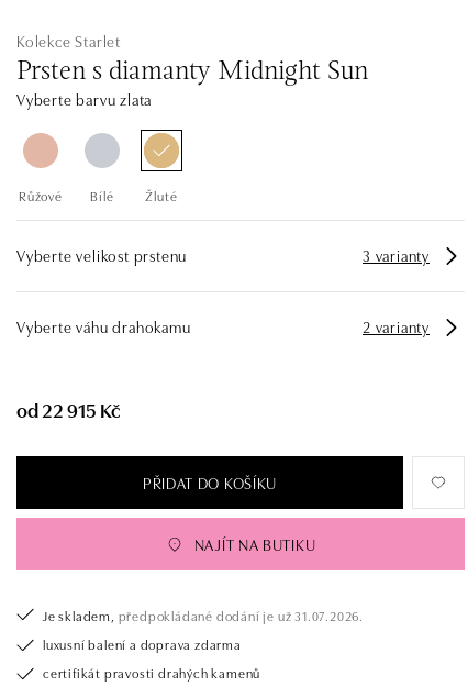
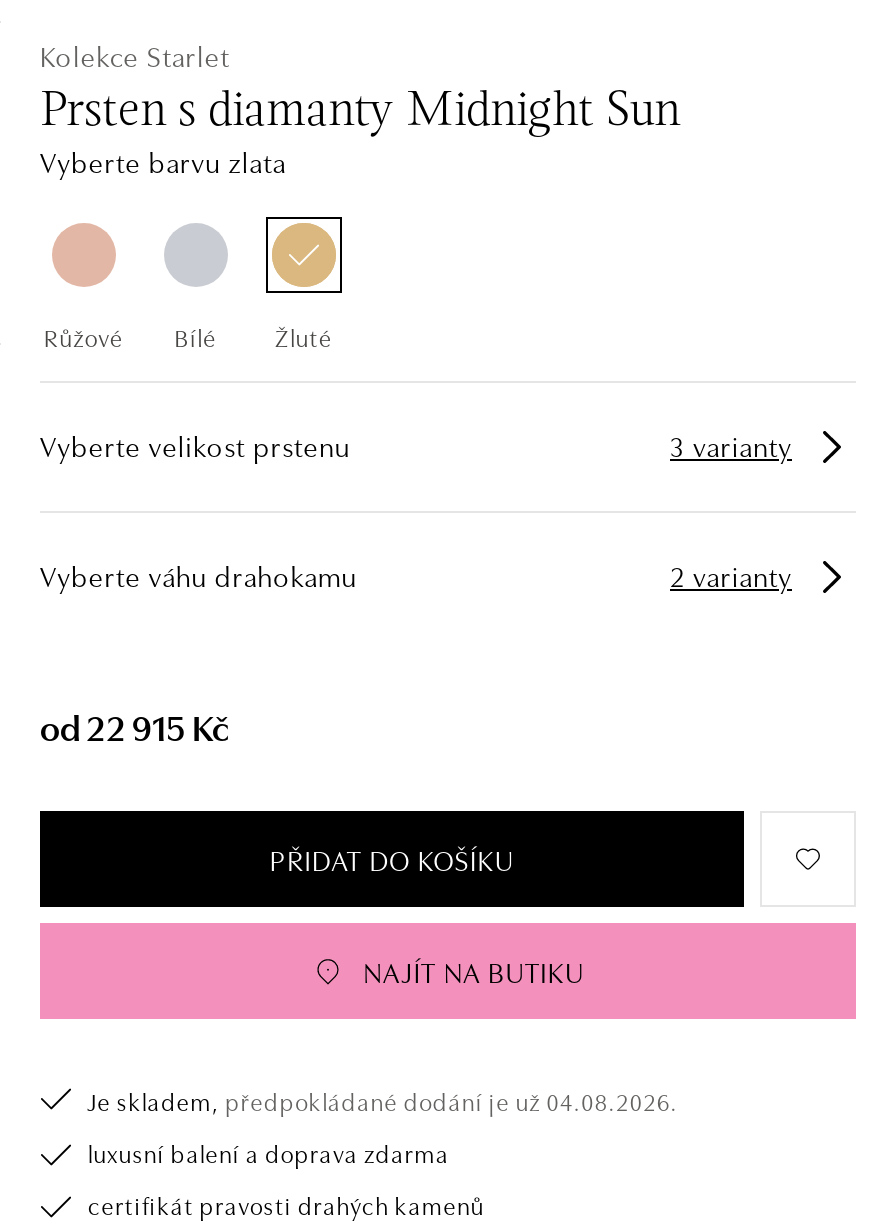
[43,605,364,624] Je skladem, předpokládané dodání je už 31.07.2026. -> [88,1082,678,1116] Je skladem, předpokládané dodání je už 04.08.2026.

